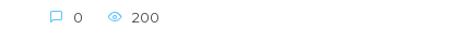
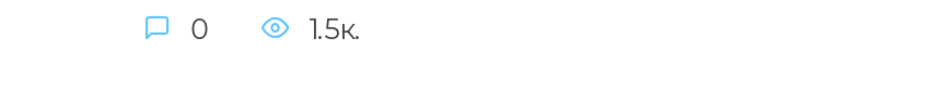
[132,10,159,26] 200 -> [309,12,361,44] 1.5к.

